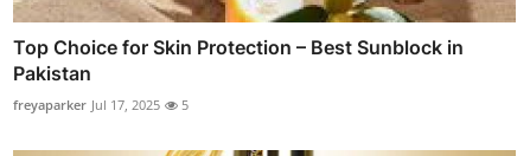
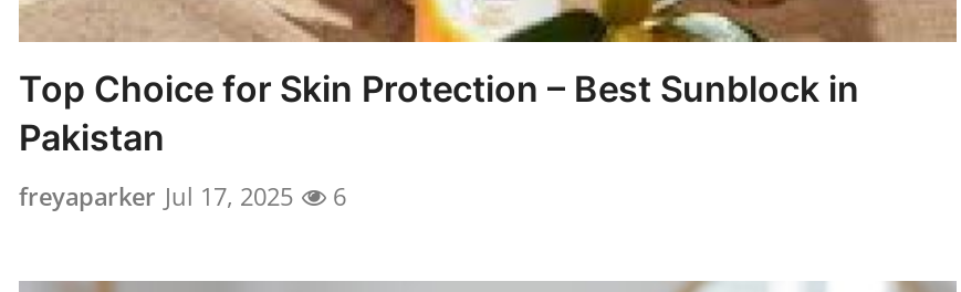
[13,95,189,113] freyaparker Jul 17, 2025 5 -> [19,178,346,211] freyaparker Jul 17, 2025 6

